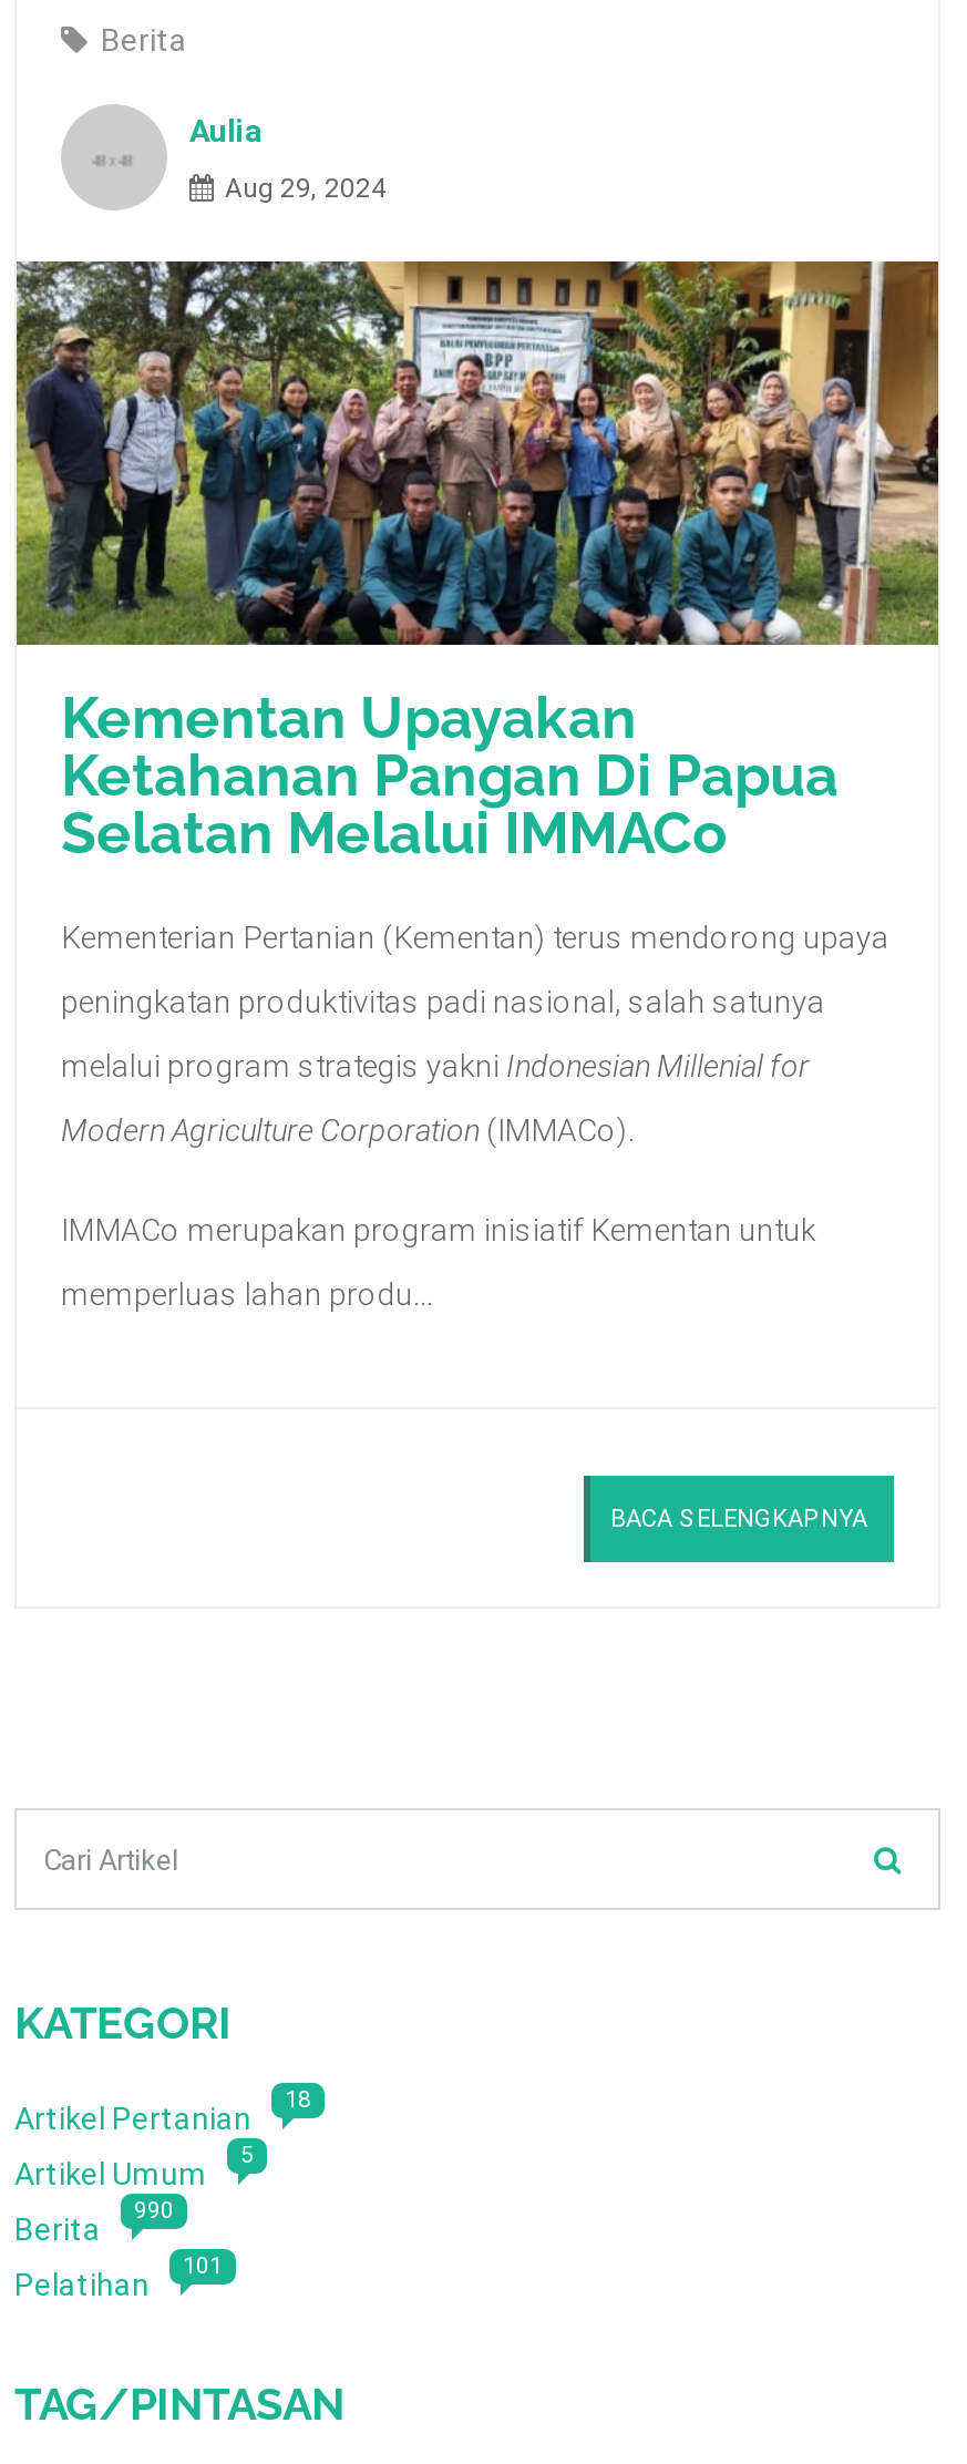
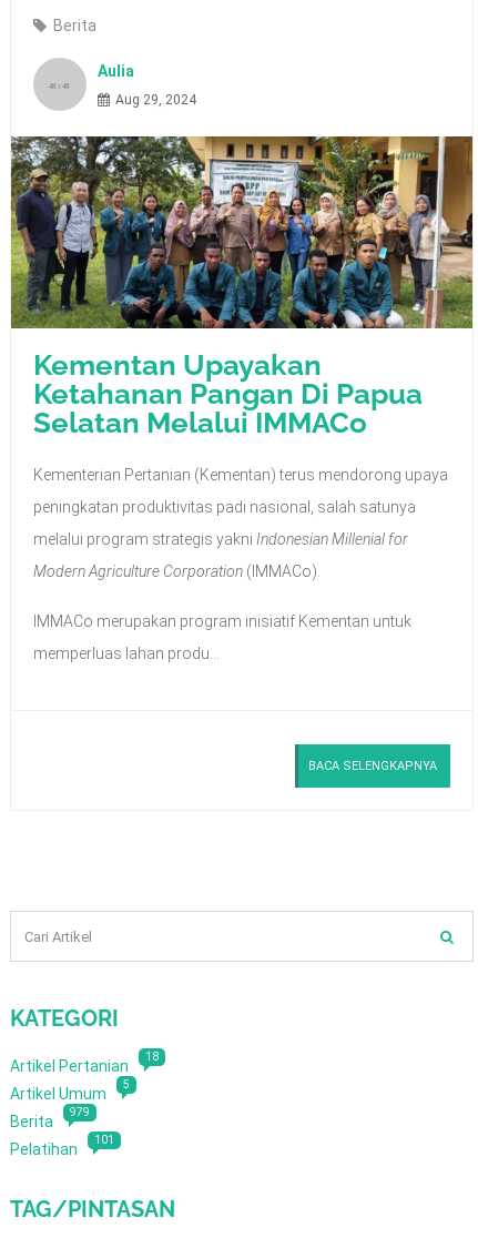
[134,2197,174,2225] 990 -> [70,1105,90,1120] 979

